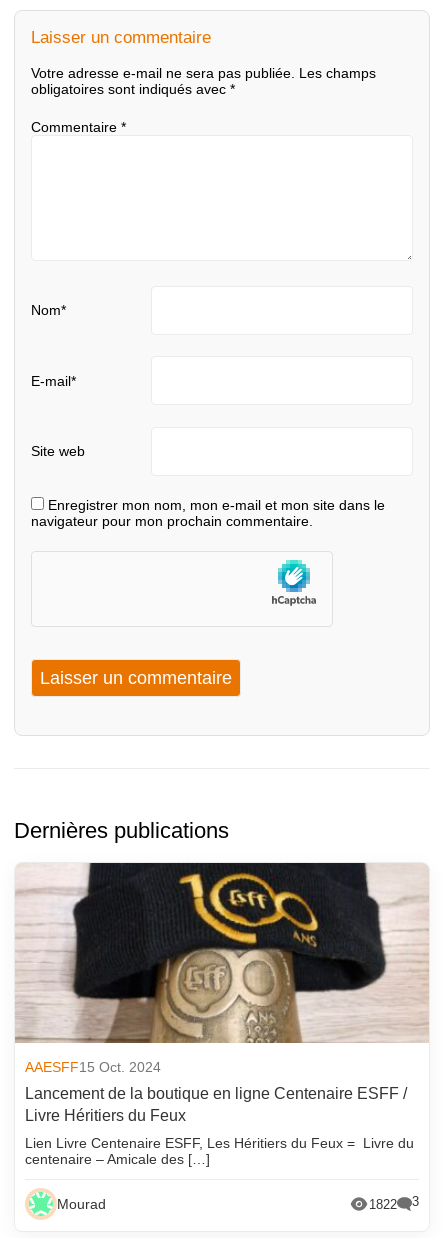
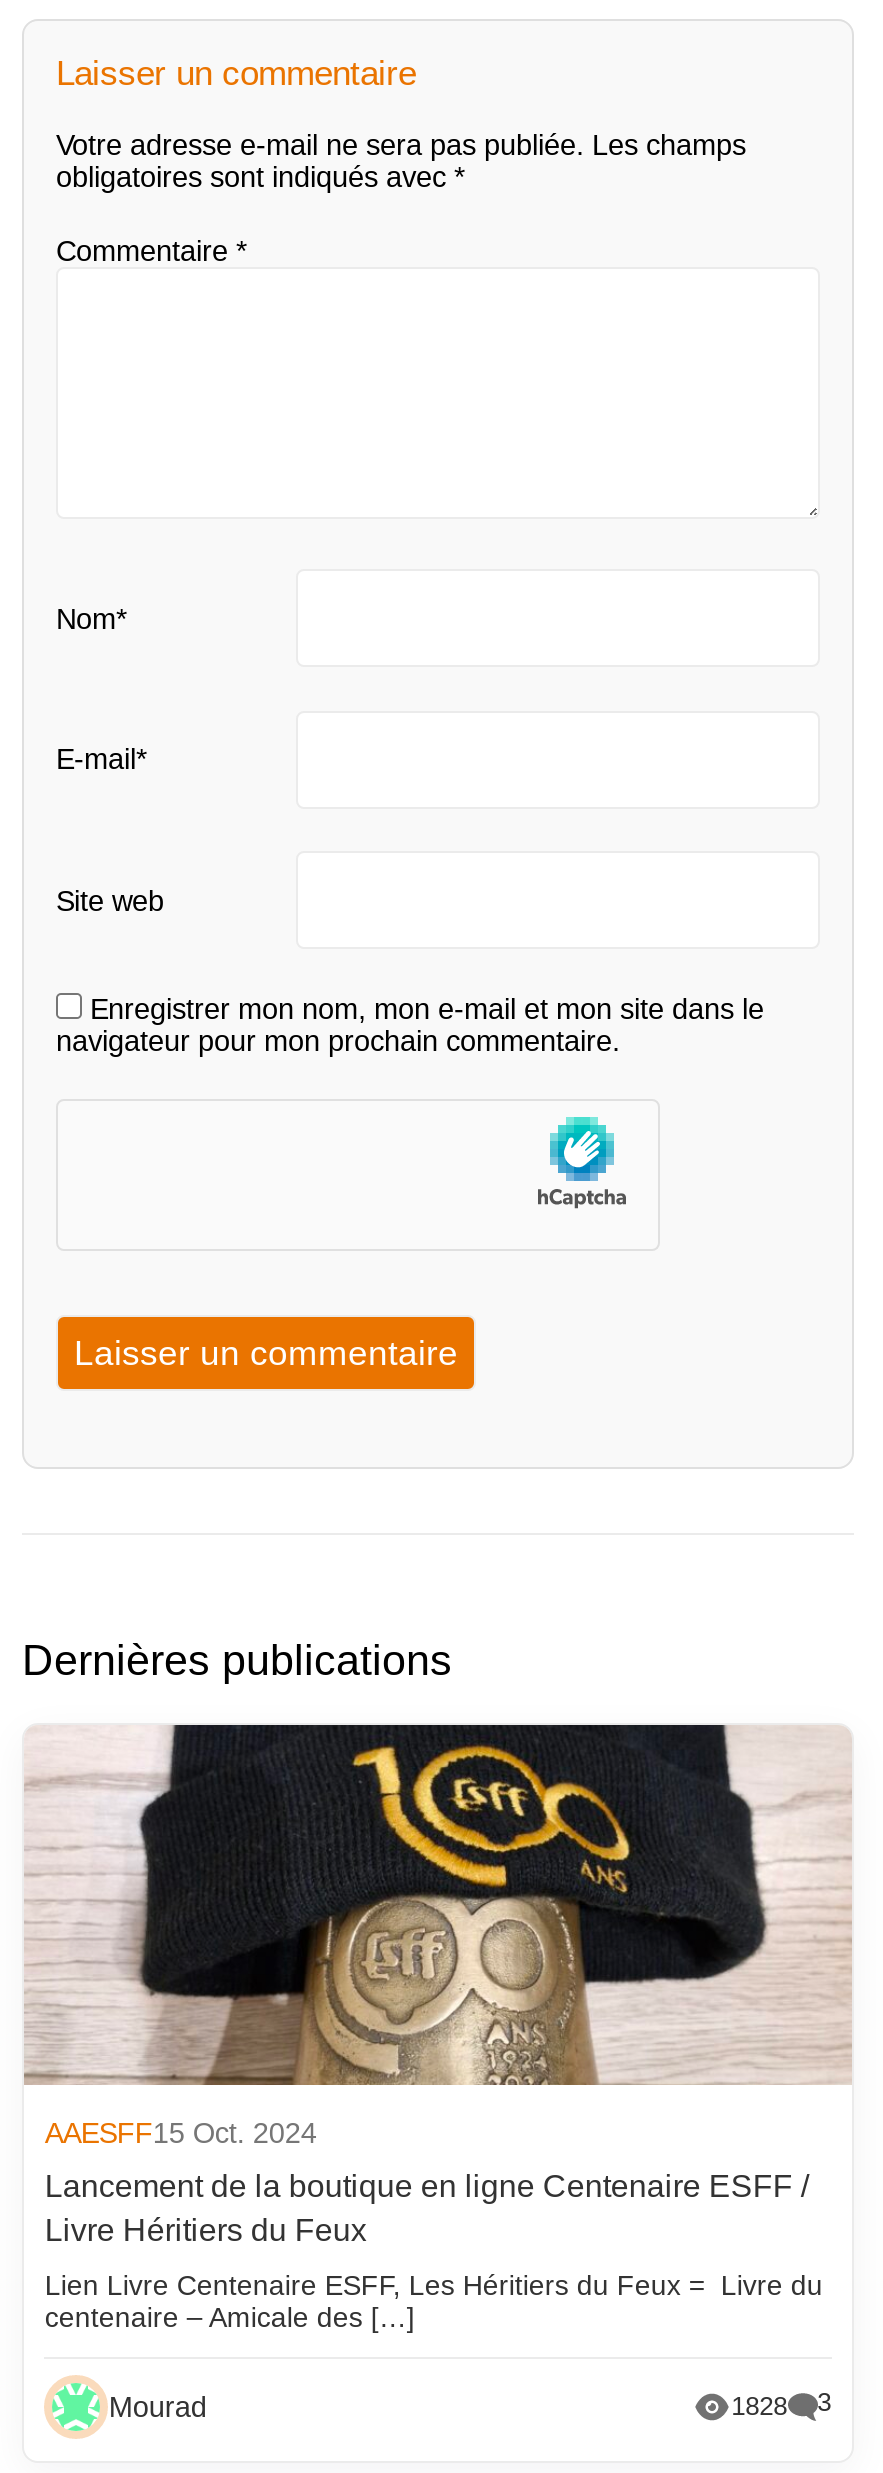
[369,1194,419,1212] 1822 3 -> [731,2387,831,2422] 1828 3

